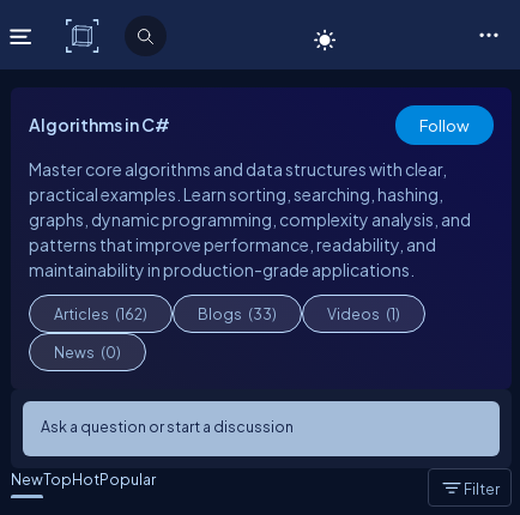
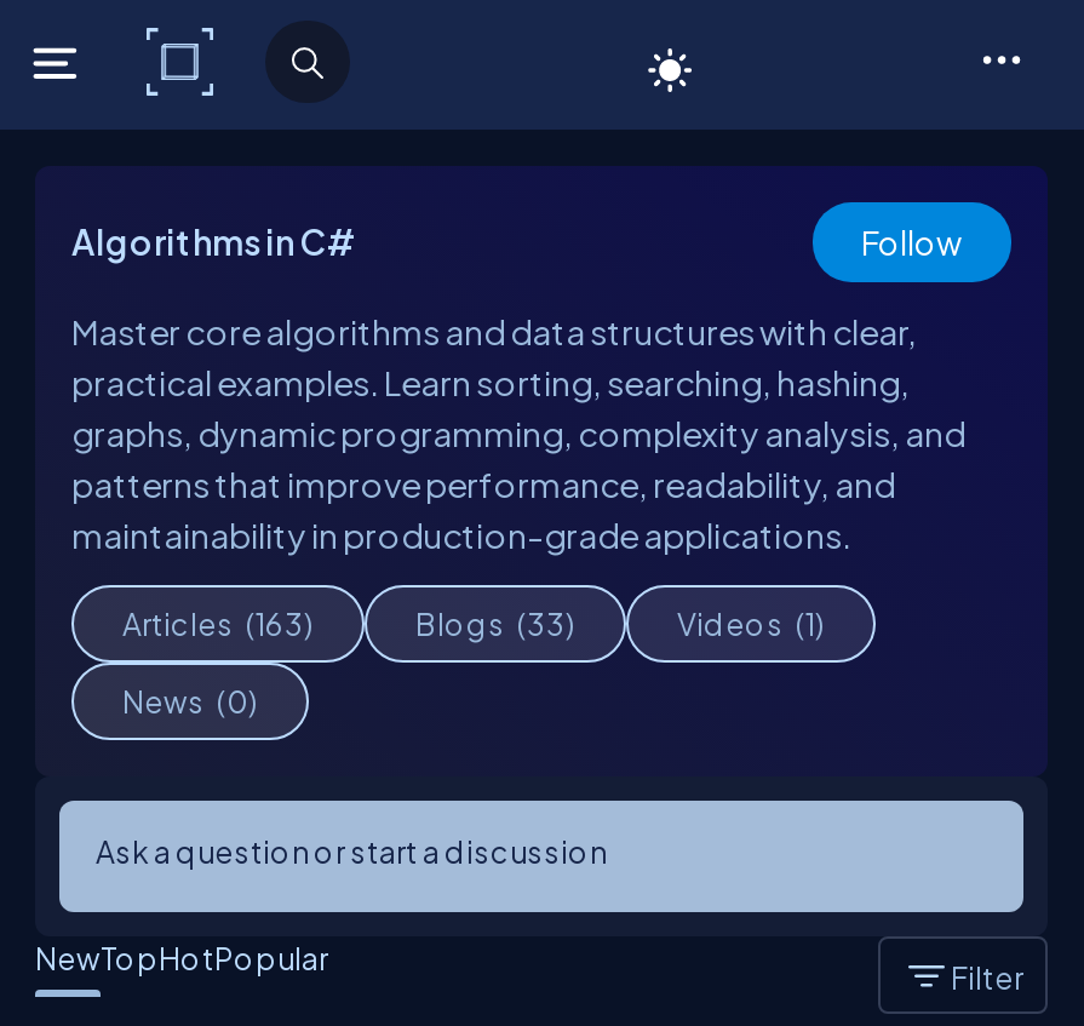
[54,304,147,323] Articles (162) -> [122,604,314,643] Articles (163)

